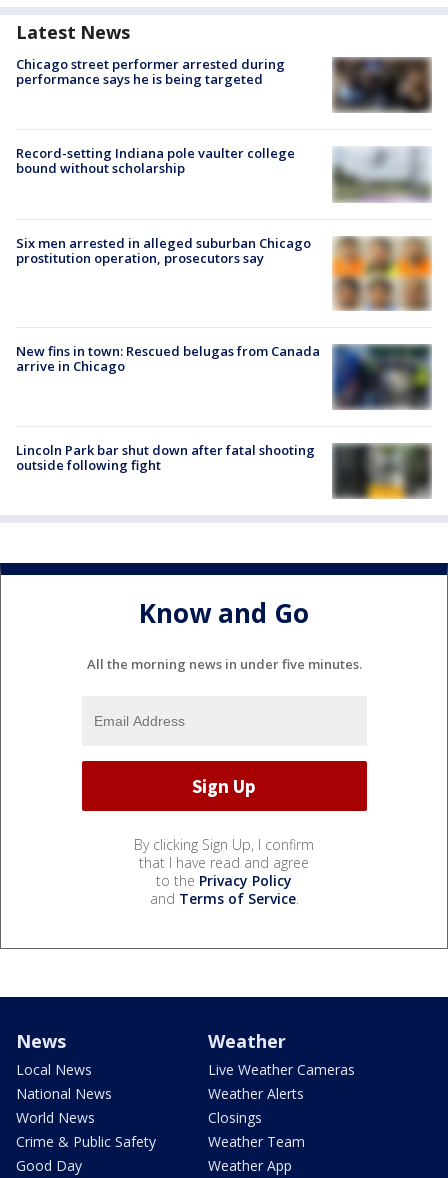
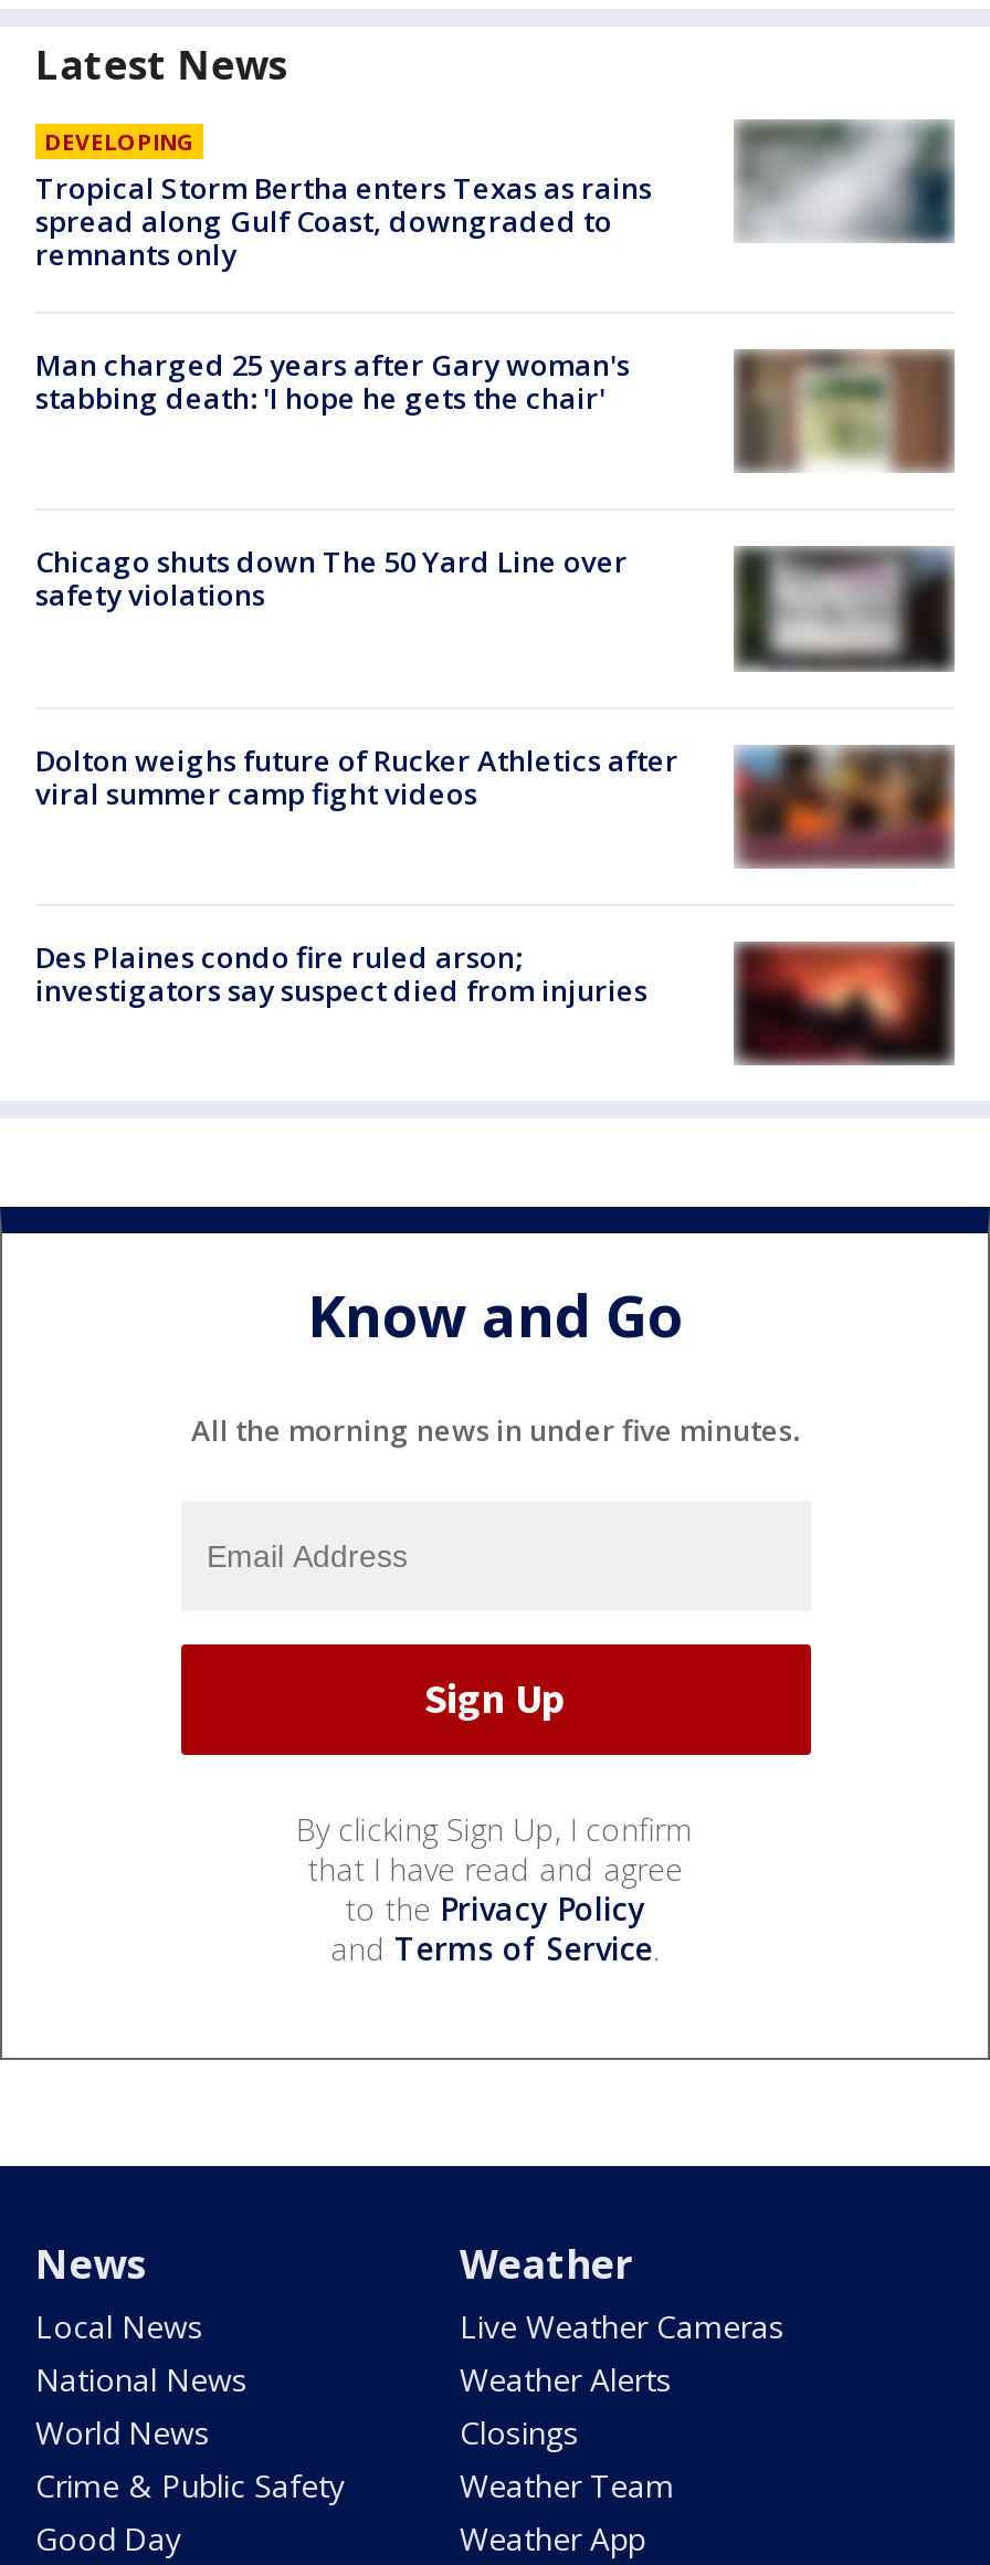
[16,55,285,88] Chicago street performer arrested during | performance says he is being targeted -> [35,126,652,275] DEVELOPING | Tropical Storm Bertha enters Texas as rains | spread along Gulf Coast, downgraded to | remnants only
[334,57,429,112] [image] -> [738,122,952,241] [image]
[16,144,295,177] Record-setting Indiana pole vaulter college | bound without scholarship -> [35,345,630,418] Man charged 25 years after Gary woman's | stabbing death: 'I hope he gets the chair'
[332,146,432,217] [image] -> [731,318,957,475] [image]
[16,234,311,267] Six men arrested in alleged suburban Chicago | prostitution operation, prosecutors say -> [35,543,628,616] Chicago shuts down The 50 Yard Line over | safety violations
[332,236,432,312] [image] -> [734,515,955,674] [image]
[16,342,432,409] [image] | New fins in town: Rescued belugas from Canada | arrive in Chicago -> [35,740,955,866] [image] | Dolton weighs future of Rucker Athletics after | viral summer camp fight videos
[16,441,315,474] Lincoln Park bar shut down after fatal shooting | outside following fight -> [35,937,647,1010] Des Plaines condo fire ruled arson; | investigators say suspect died from injuries
[338,443,432,499] [image] -> [745,942,948,1068] [image]

